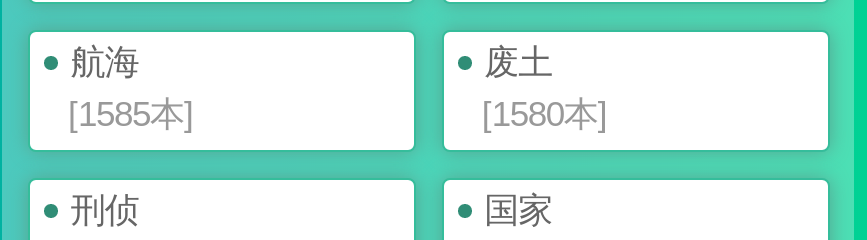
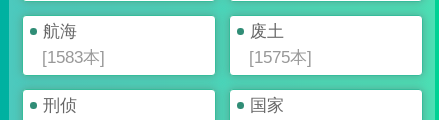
[68,94,194,134] [1585本] -> [42,47,105,67] [1583本]
[482,94,608,134] [1580本] -> [249,47,312,67] [1575本]

